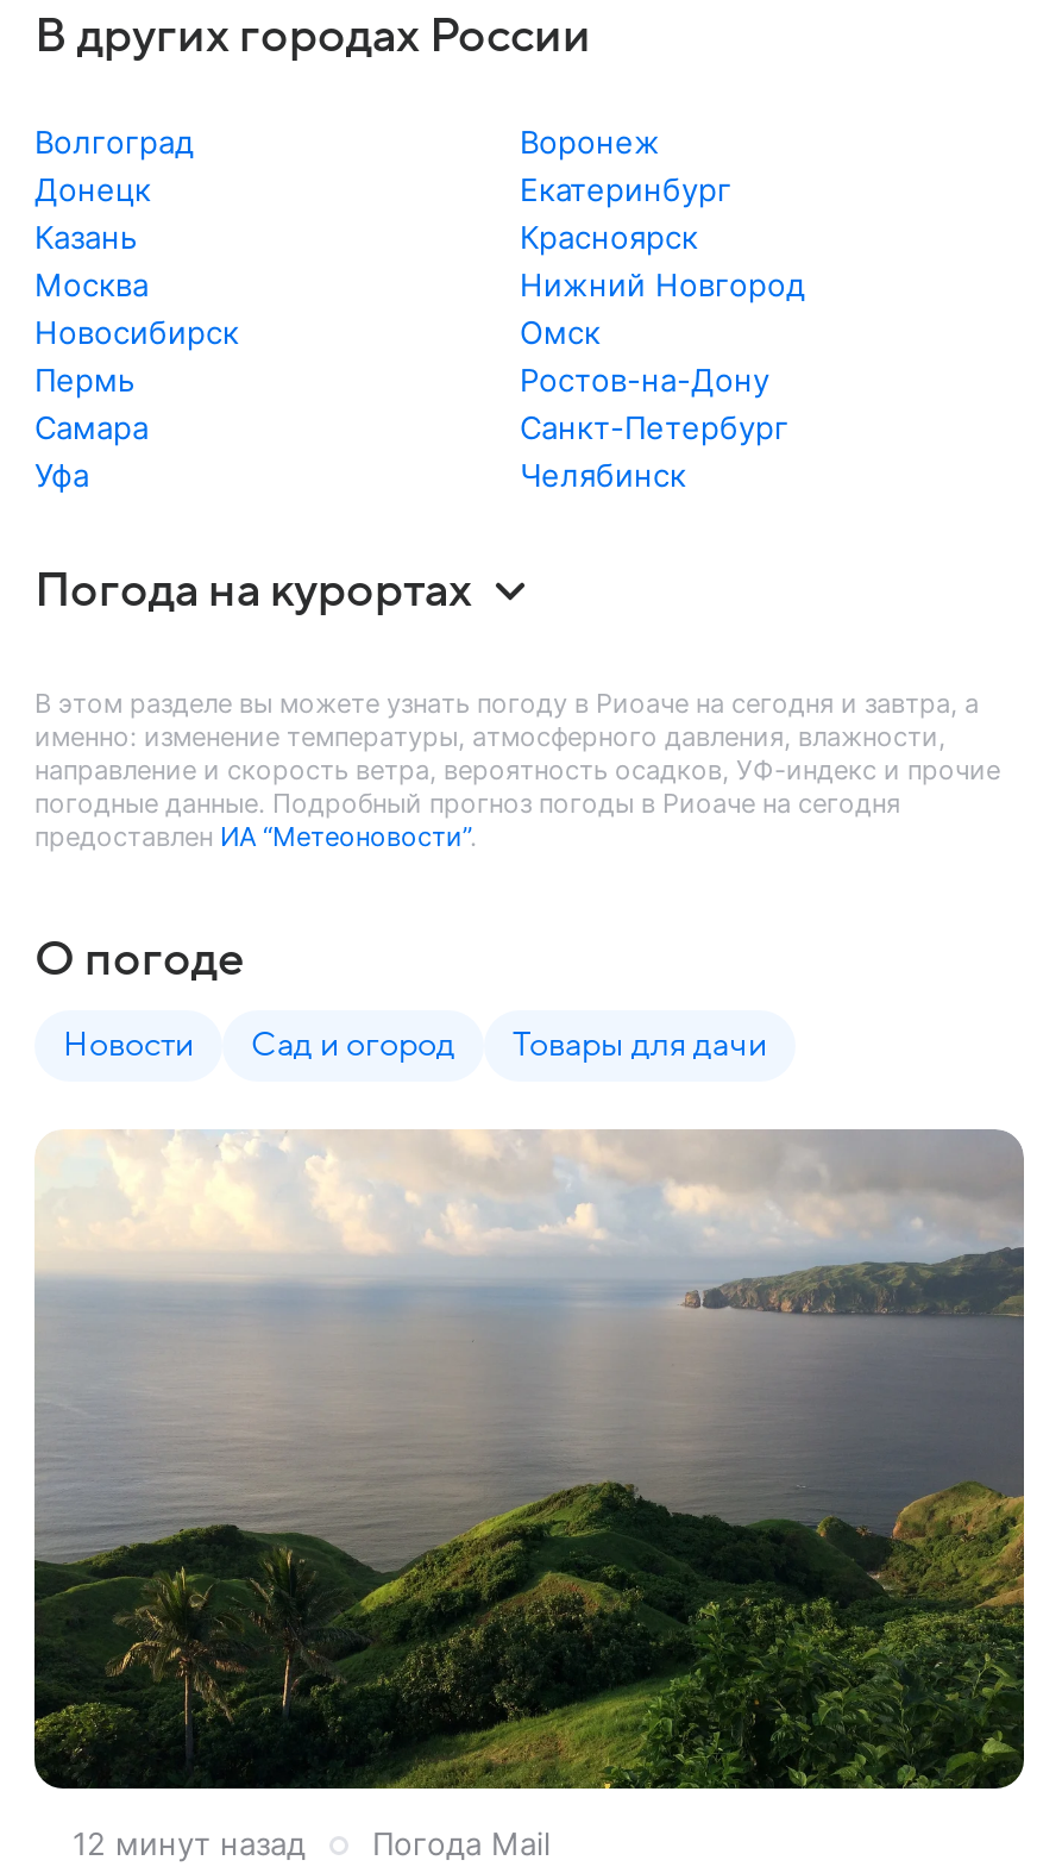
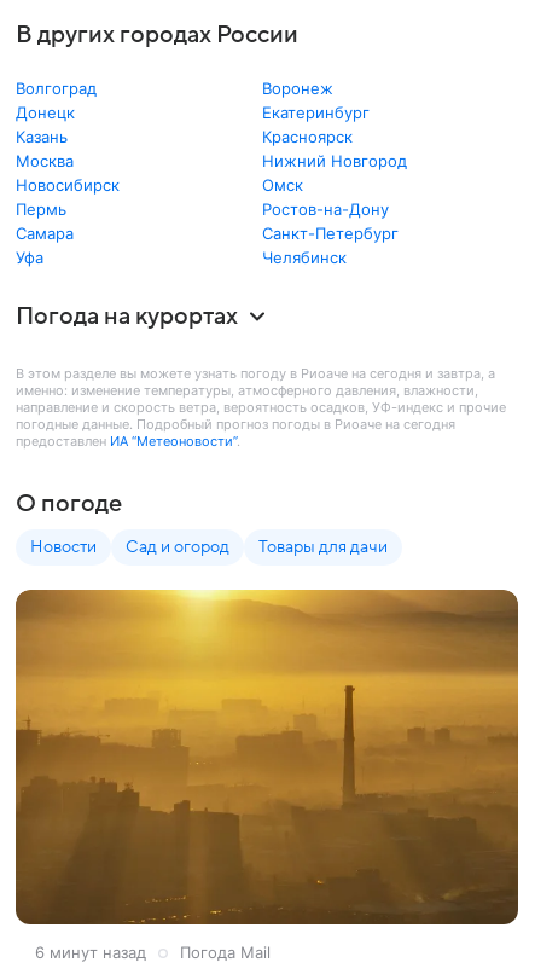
[32,1129,1026,1863] [image] | 12 минут назад Погода Mail -> [14,589,519,962] [image] | 6 минут назад Погода Mail

